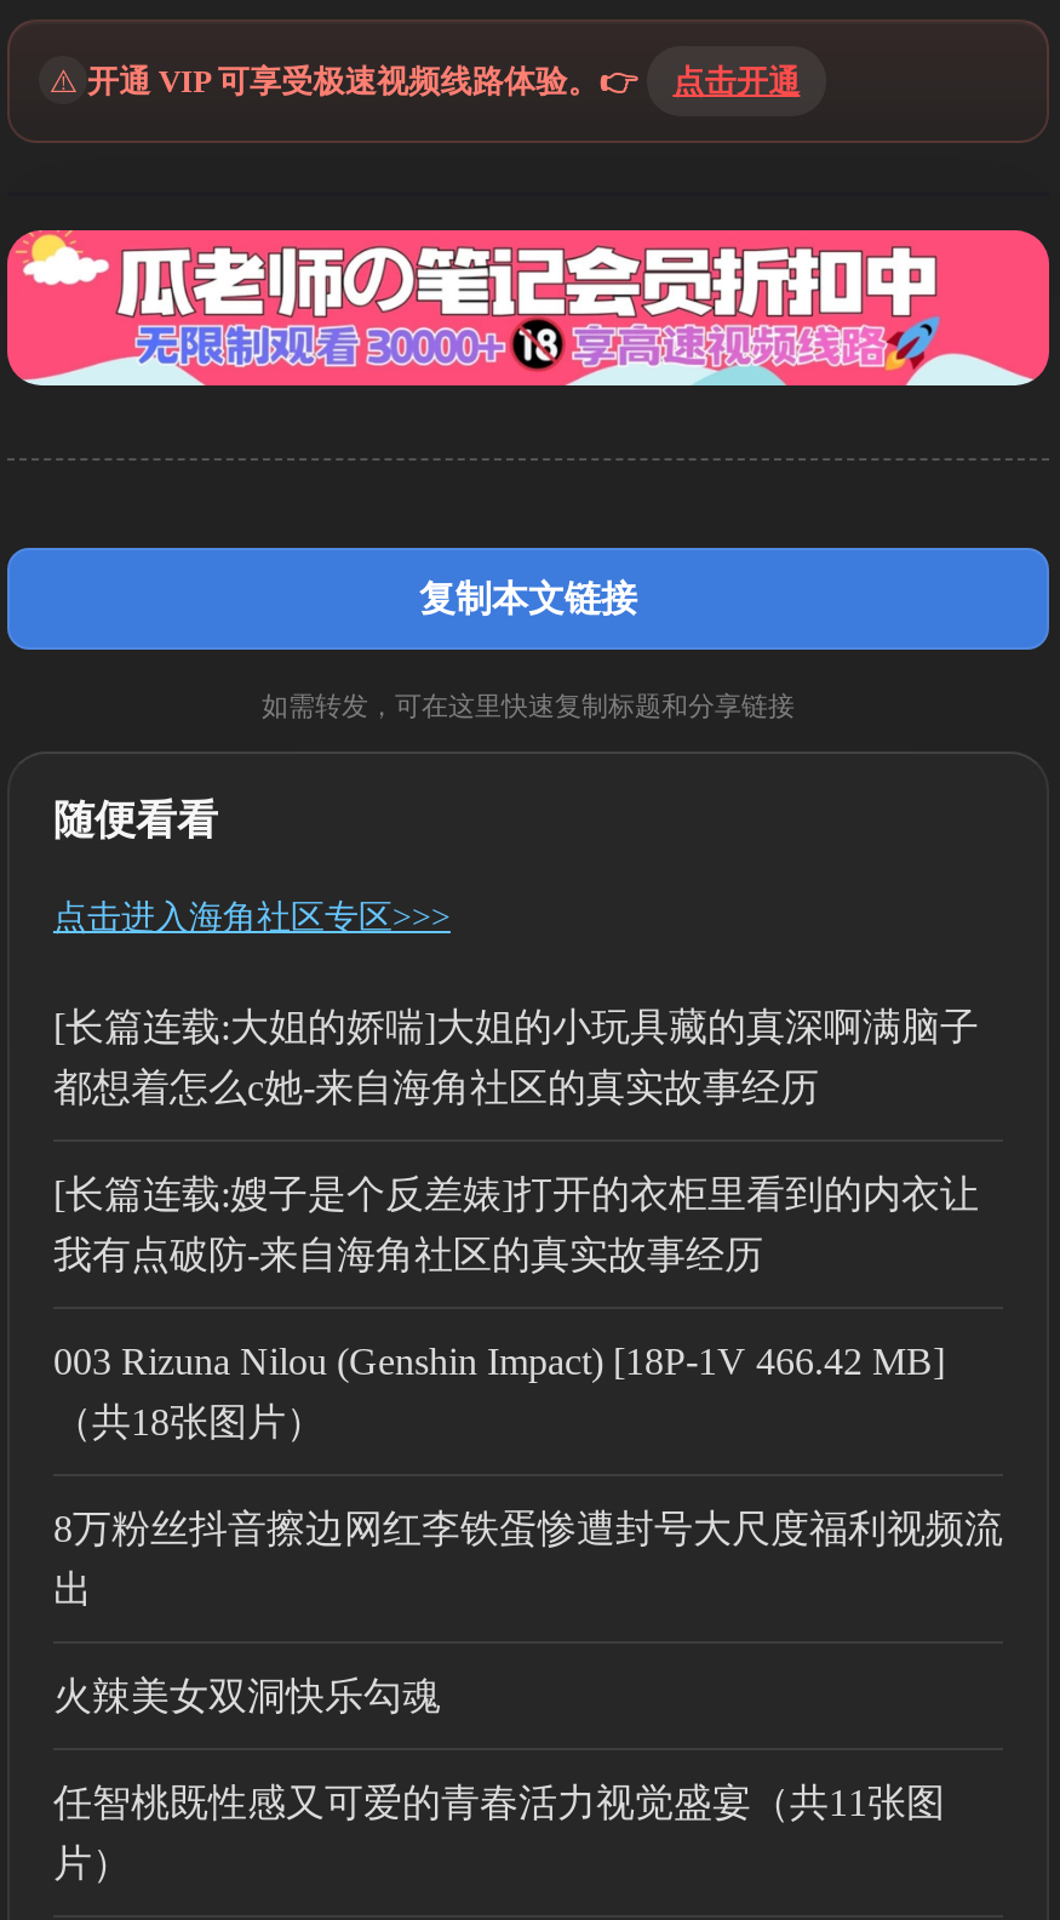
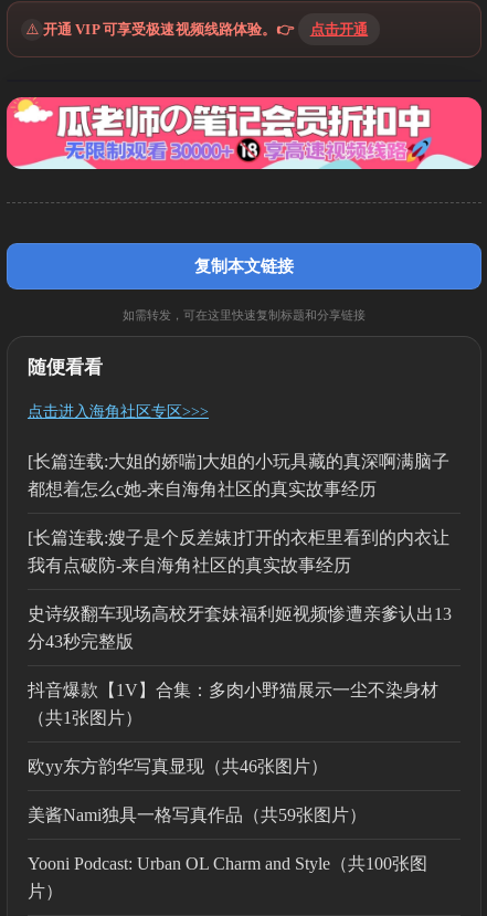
[53,1342,1003,1824] 003 Rizuna Nilou (Genshin Impact) [18P-1V 466.42 MB] | （共18张图片） | 8万粉丝抖音擦边网红李铁蛋惨遭封号大尺度福利视频流 | 出 | 火辣美女双洞快乐勾魂 | 任智桃既性感又可爱的青春活力视觉盛宴（共11张图 -> [28,604,452,872] 史诗级翻车现场高校牙套妹福利姬视频惨遭亲爹认出13 | 分43秒完整版 | 抖音爆款【1V】合集：多肉小野猫展示一尘不染身材 | （共1张图片） | 欧yy东方韵华写真显现（共46张图片） | 美酱Nami独具一格写真作品（共59张图片） | Yooni Podcast: Urban OL Charm and Style（共100张图

